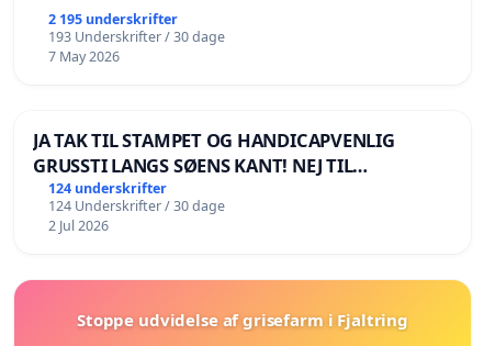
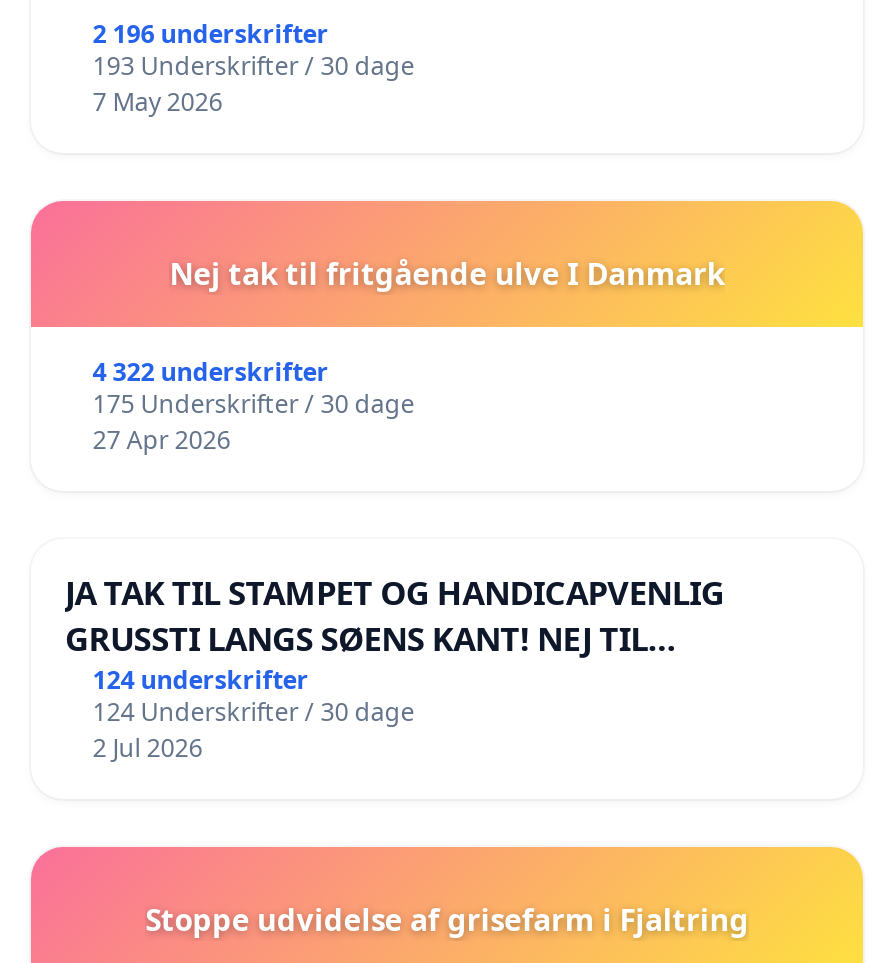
[48,10,178,28] 2 195 underskrifter -> [93,17,329,51] 2 196 underskrifter
none -> [93,253,724,457] Nej tak til fritgående ulve I Danmark | 4 322 underskrifter | 175 Underskrifter / 30 dage | 27 Apr 2026

